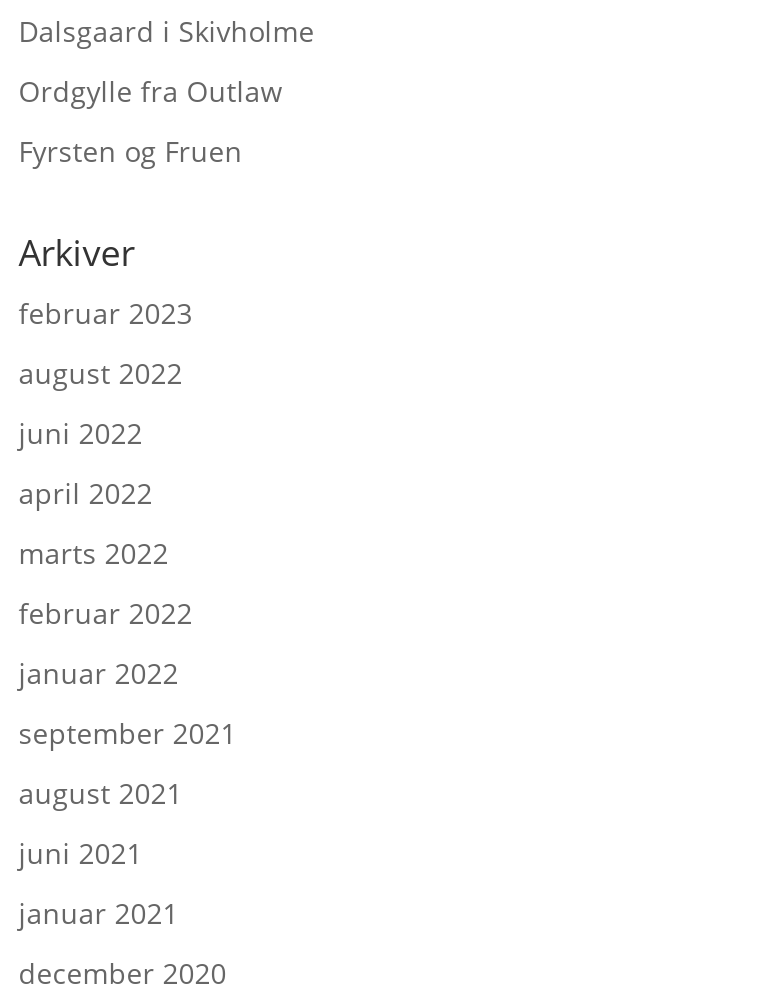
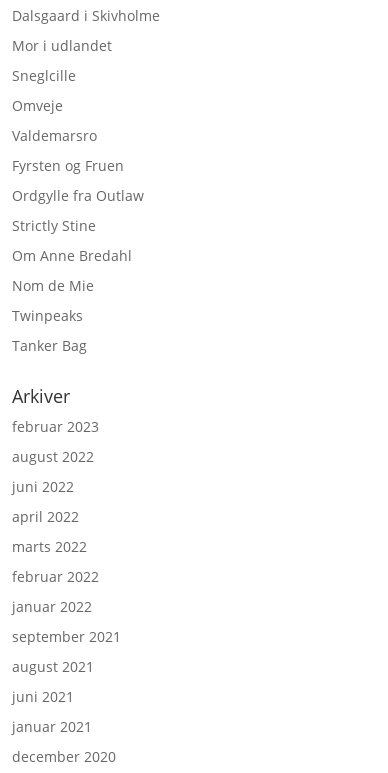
none -> [12,36,112,145] Mor i udlandet | Sneglcille | Omveje | Valdemarsro
moved [19,72,283,110] -> [12,186,144,205]: Ordgylle fra Outlaw
none -> [12,216,132,355] Strictly Stine | Om Anne Bredahl | Nom de Mie | Twinpeaks | Tanker Bag

